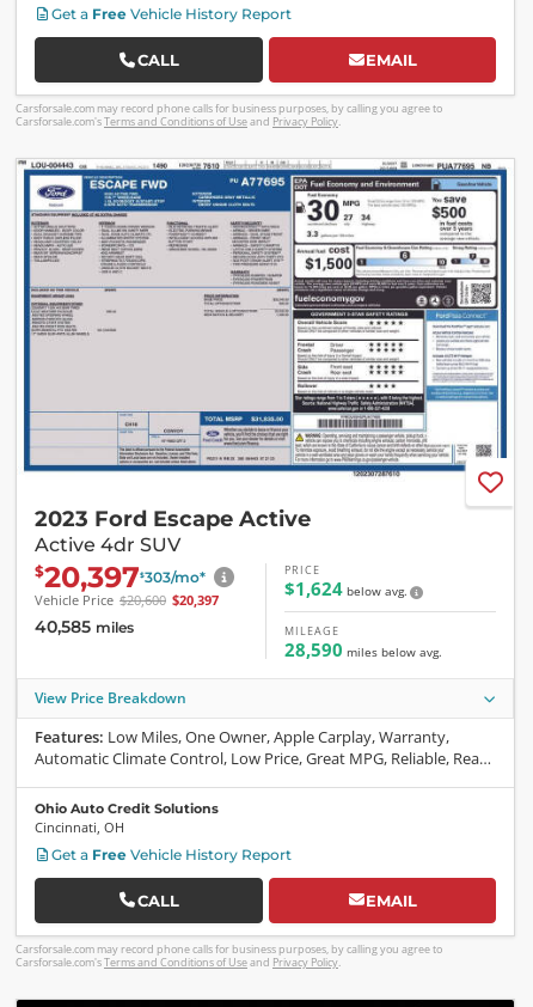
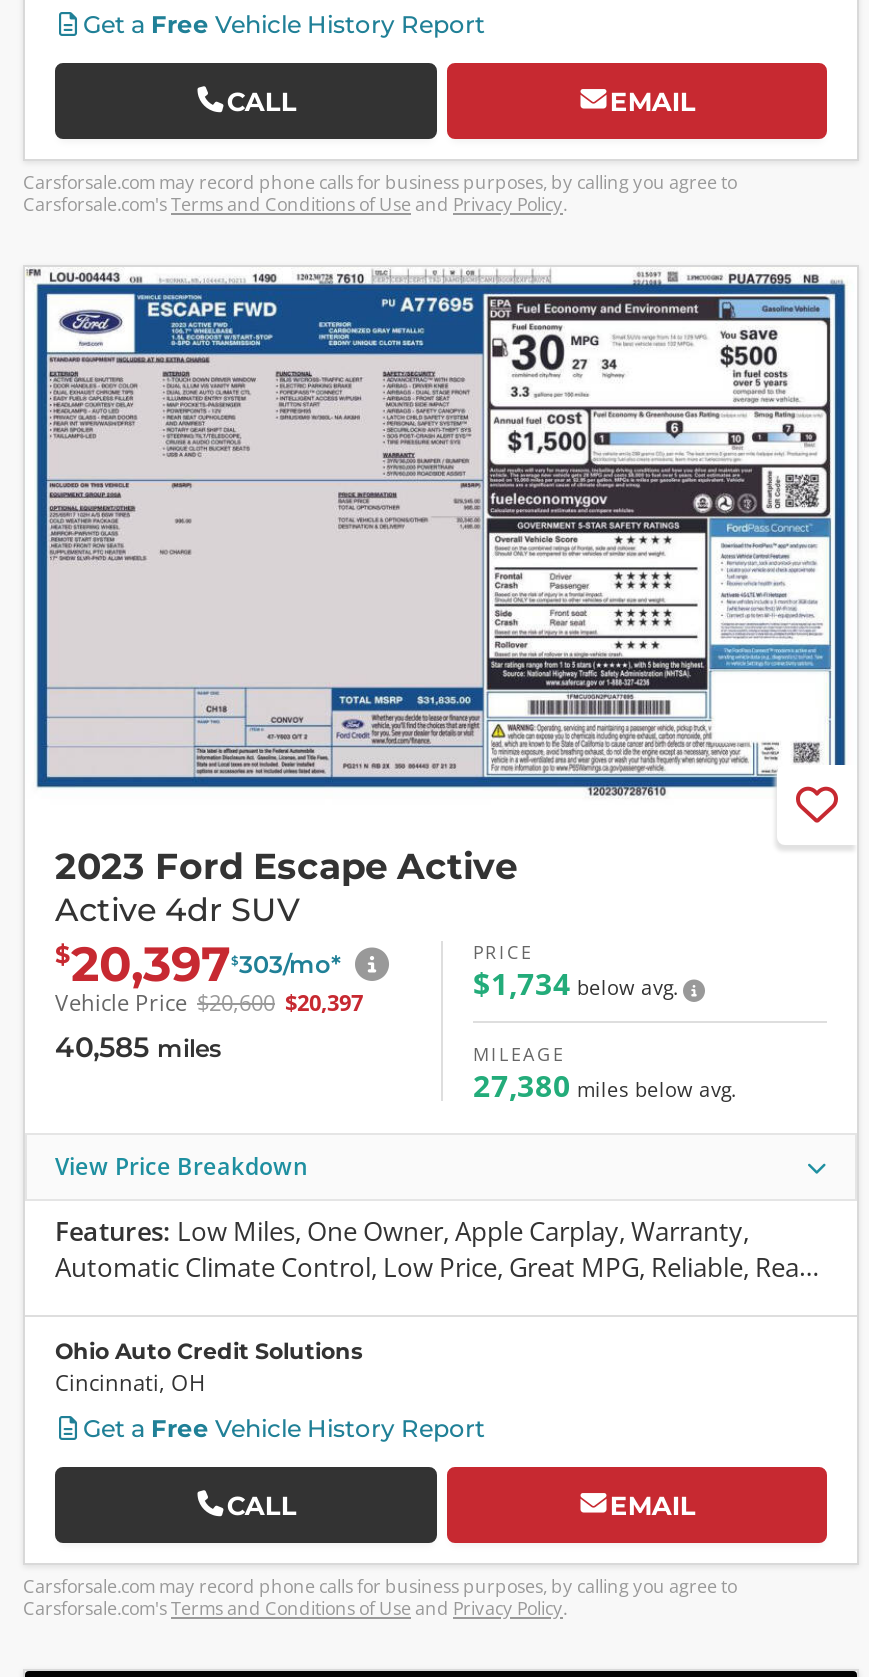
[284,576,408,600] $1,624 below avg. -> [473,963,679,1003] $1,734 below avg.
[284,637,442,661] 28,590 miles below avg. -> [473,1065,737,1105] 27,380 miles below avg.

